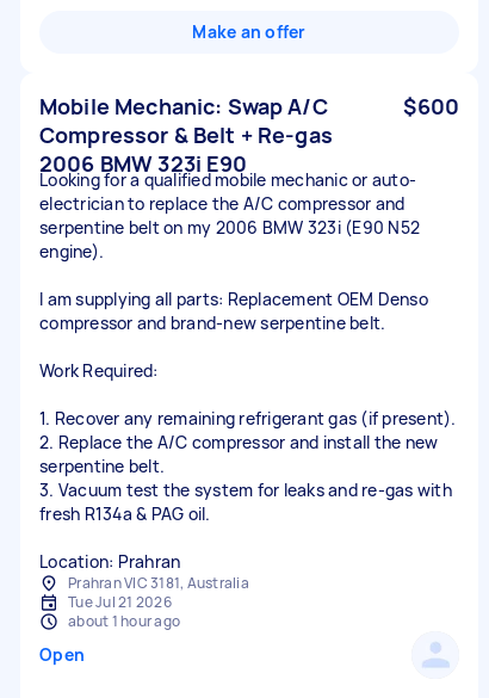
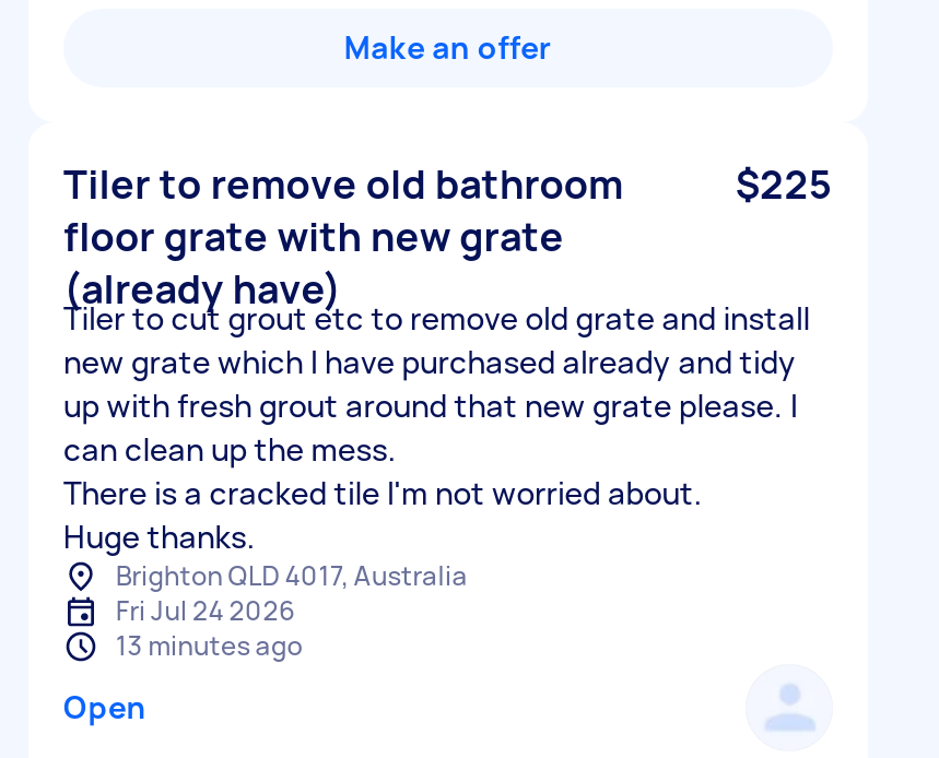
[39,92,333,178] Mobile Mechanic: Swap A/C | Compressor & Belt + Re-gas | 2006 BMW 323i E90 -> [63,157,624,315] Tiler to remove old bathroom | floor grate with new grate | (already have)
[39,92,459,631] $600 | Looking for a qualified mobile mechanic or auto- | electrician to replace the A/C compressor and | serpentine belt on my 2006 BMW 323i (E90 N52 | engine). | I am supplying all parts: Replacement OEM Denso | compressor and brand-new serpentine belt. | Work Required: | 1. Recover any remaining refrigerant gas (if present). | 2. Replace the A/C compressor and install the new | serpentine belt. | 3. Vacuum test the system for leaks and re-gas with | fresh R134a & PAG oil. | Location: Prahran | Prahran VIC 3181, Australia | Tue Jul 21 2026 | about 1 hour ago -> [63,157,833,664] $225 | Tiler to cut grout etc to remove old grate and install | new grate which I have purchased already and tidy | up with fresh grout around that new grate please. I | can clean up the mess. | There is a cracked tile I'm not worried about. | Huge thanks. | Brighton QLD 4017, Australia | Fri Jul 24 2026 | 13 minutes ago

